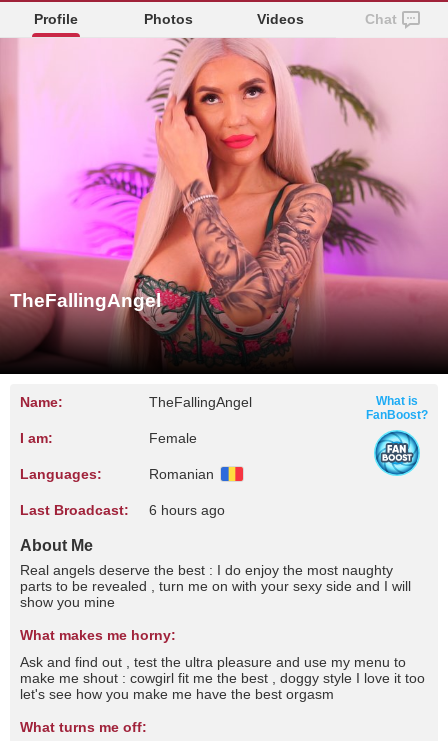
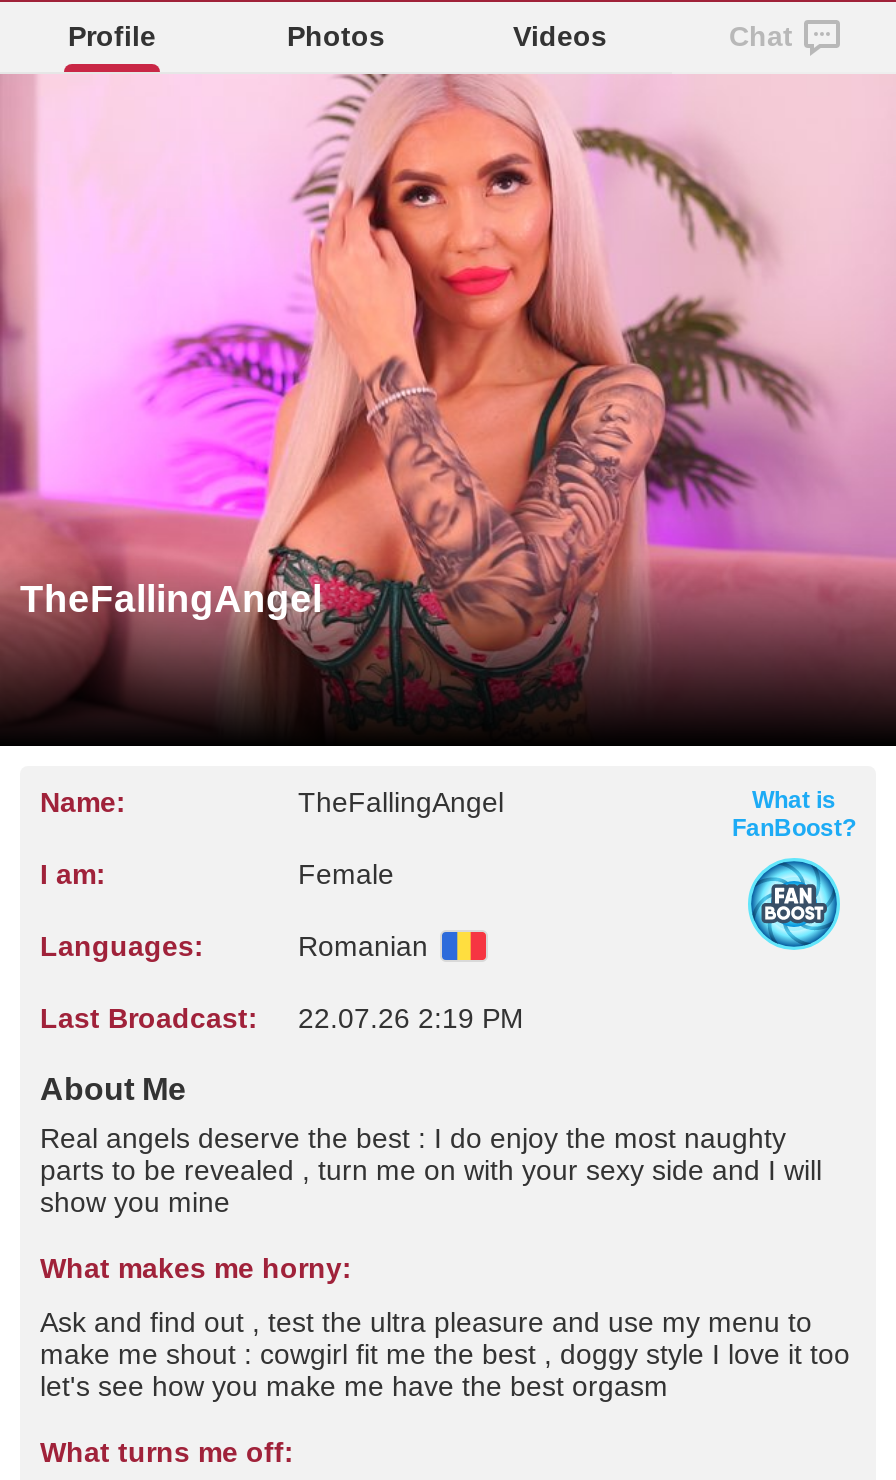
[20,502,225,518] Last Broadcast: 6 hours ago -> [40,1002,524,1034] Last Broadcast: 22.07.26 2:19 PM

